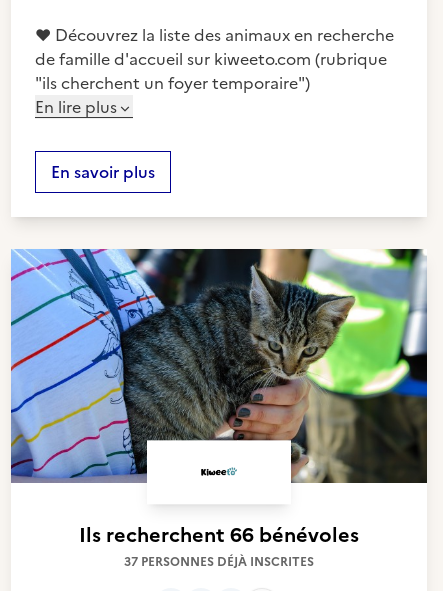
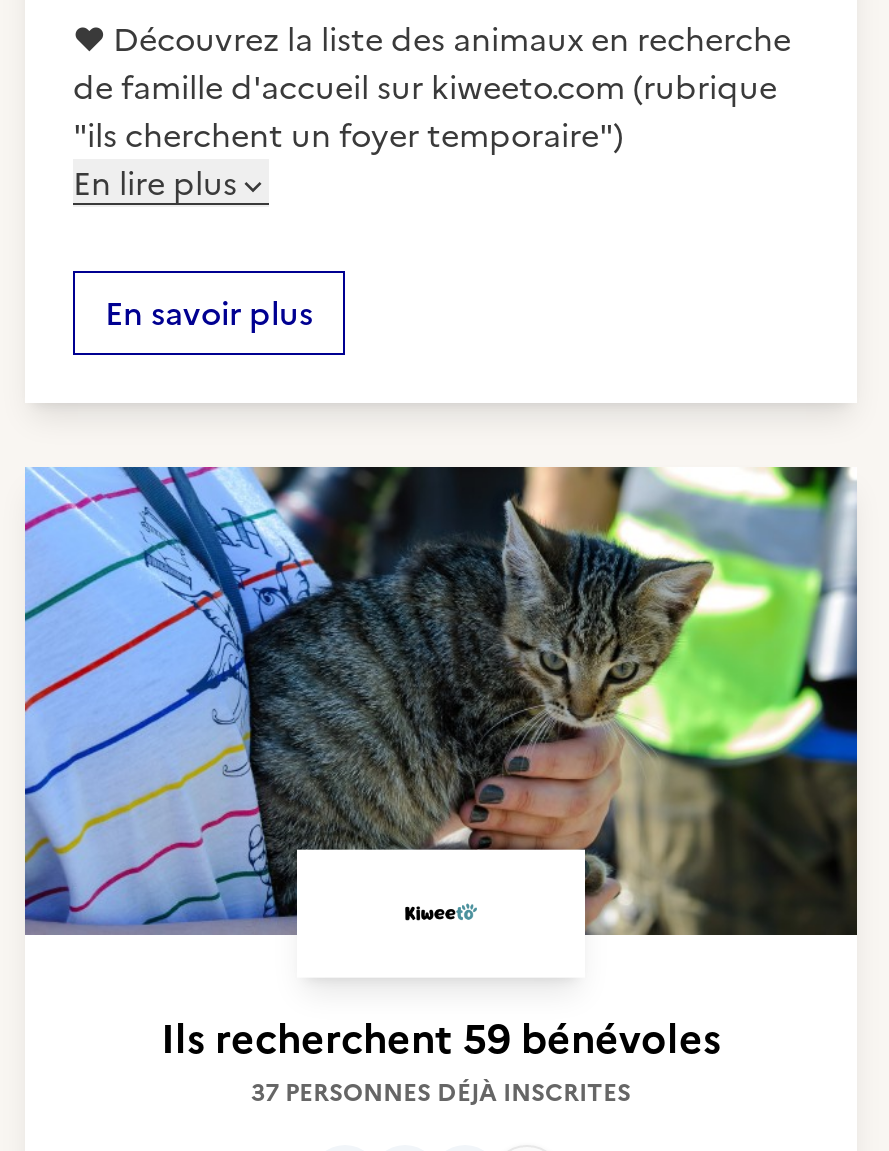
[79,520,359,550] Ils recherchent 66 bénévoles -> [161,1009,721,1069] Ils recherchent 59 bénévoles

